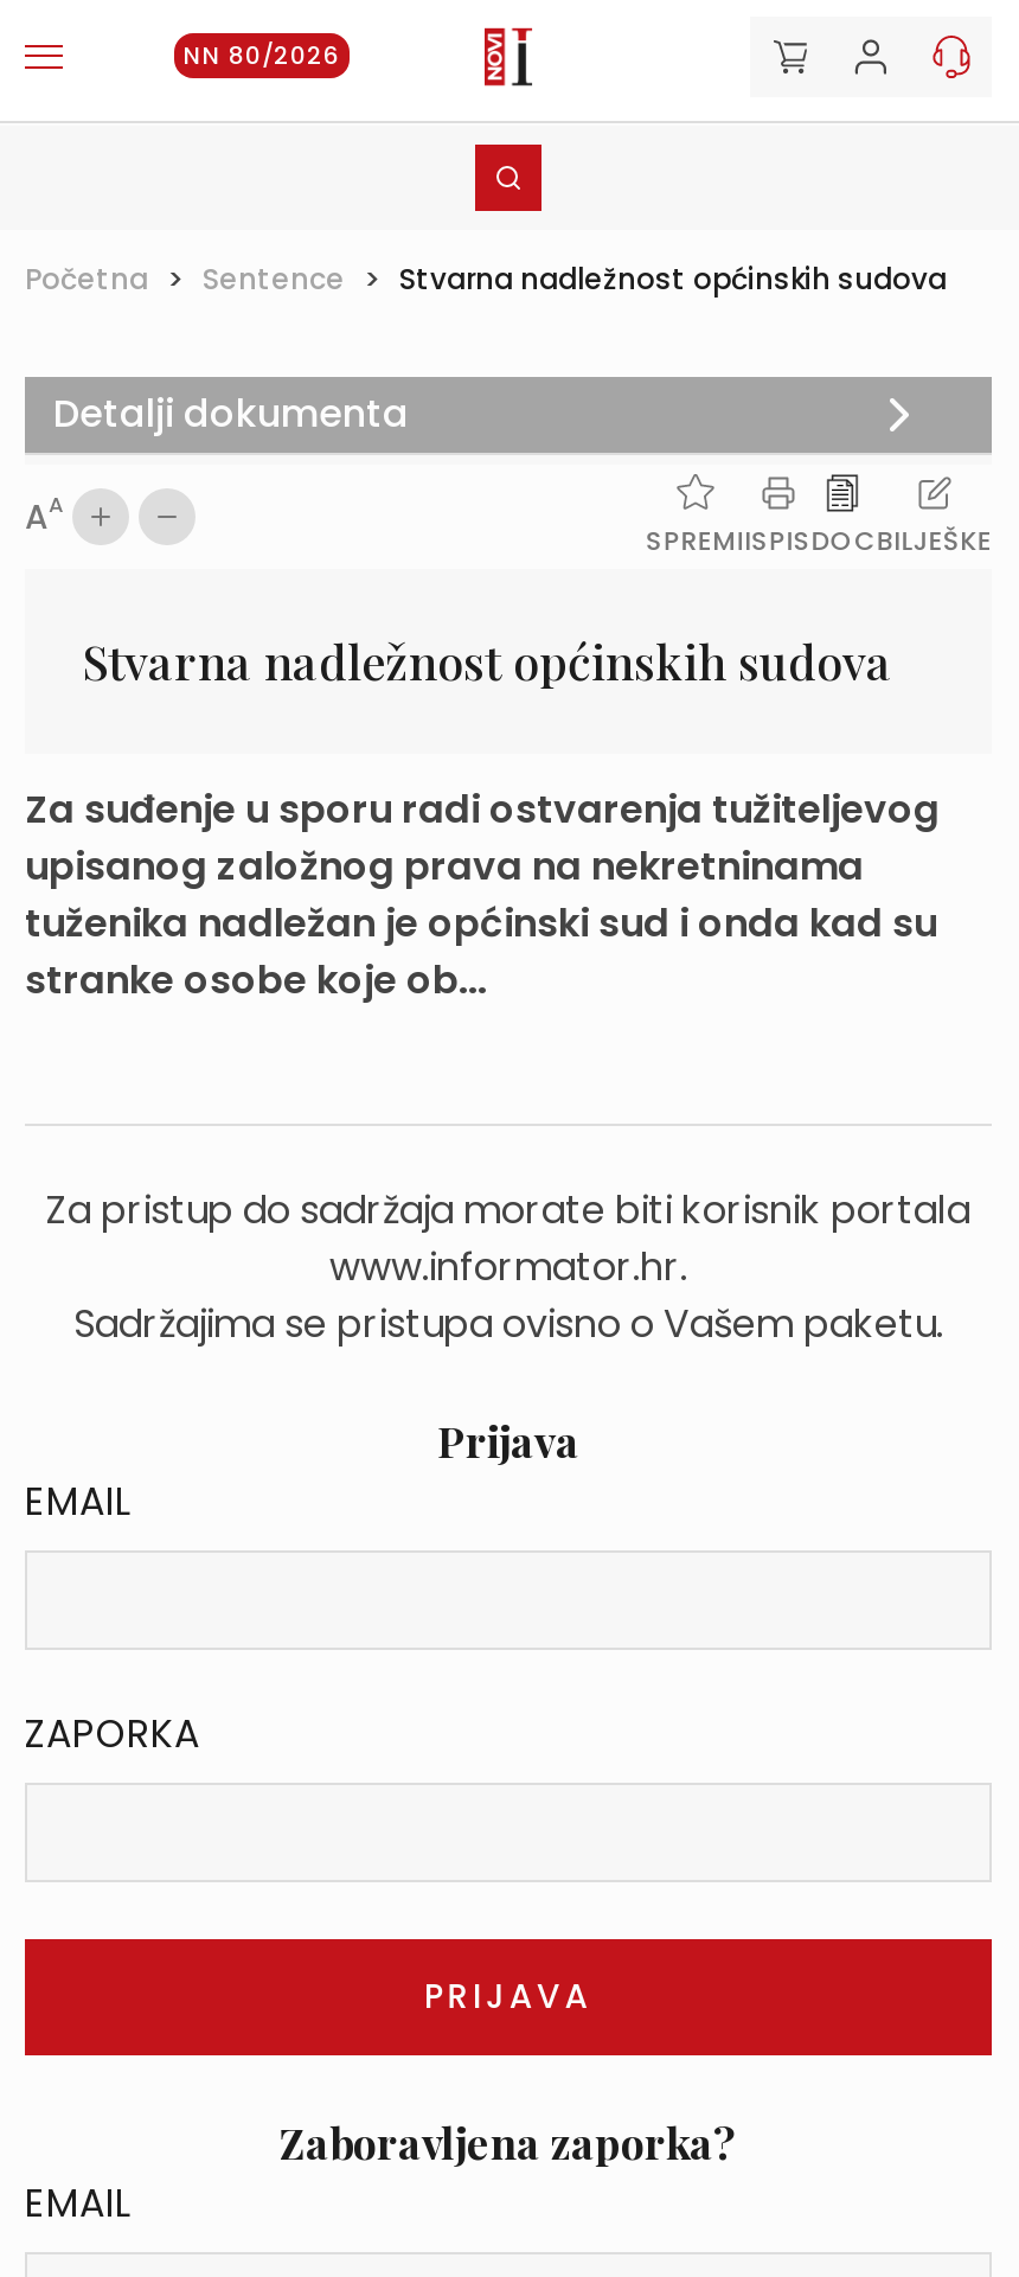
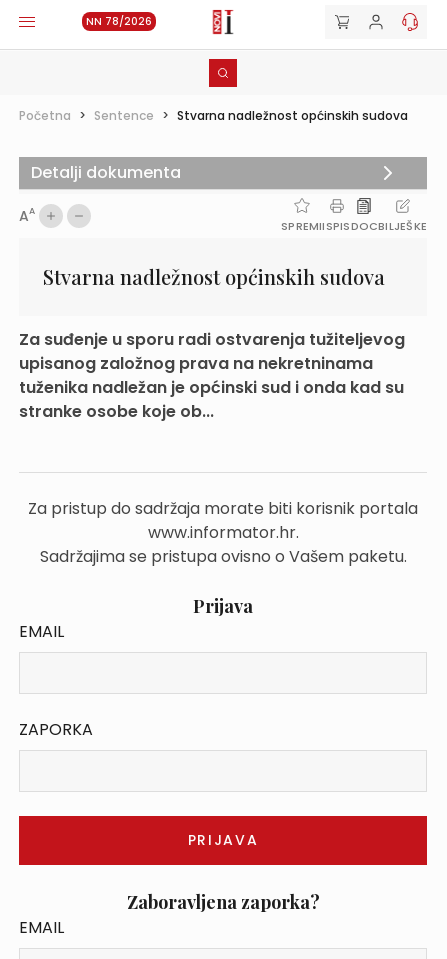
[184,38,340,73] NN 80/2026 -> [86,14,152,29] NN 78/2026

